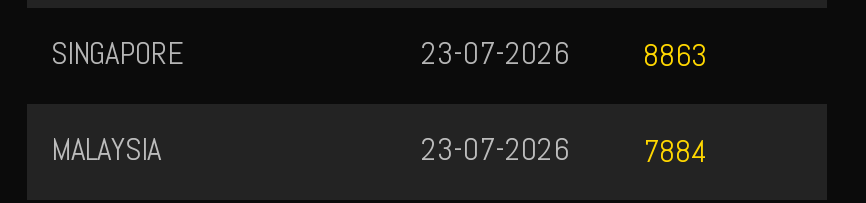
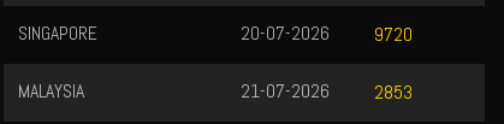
[421,34,569,74] 23-07-2026 -> [241,22,330,46] 20-07-2026
[643,35,707,75] 8863 -> [374,22,413,46] 9720
[421,130,569,170] 23-07-2026 -> [241,79,330,104] 21-07-2026
[643,131,707,171] 7884 -> [374,80,413,104] 2853

